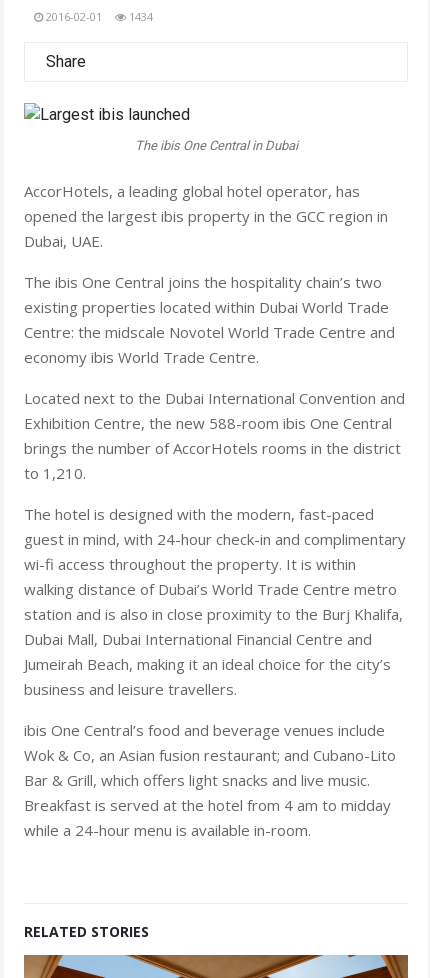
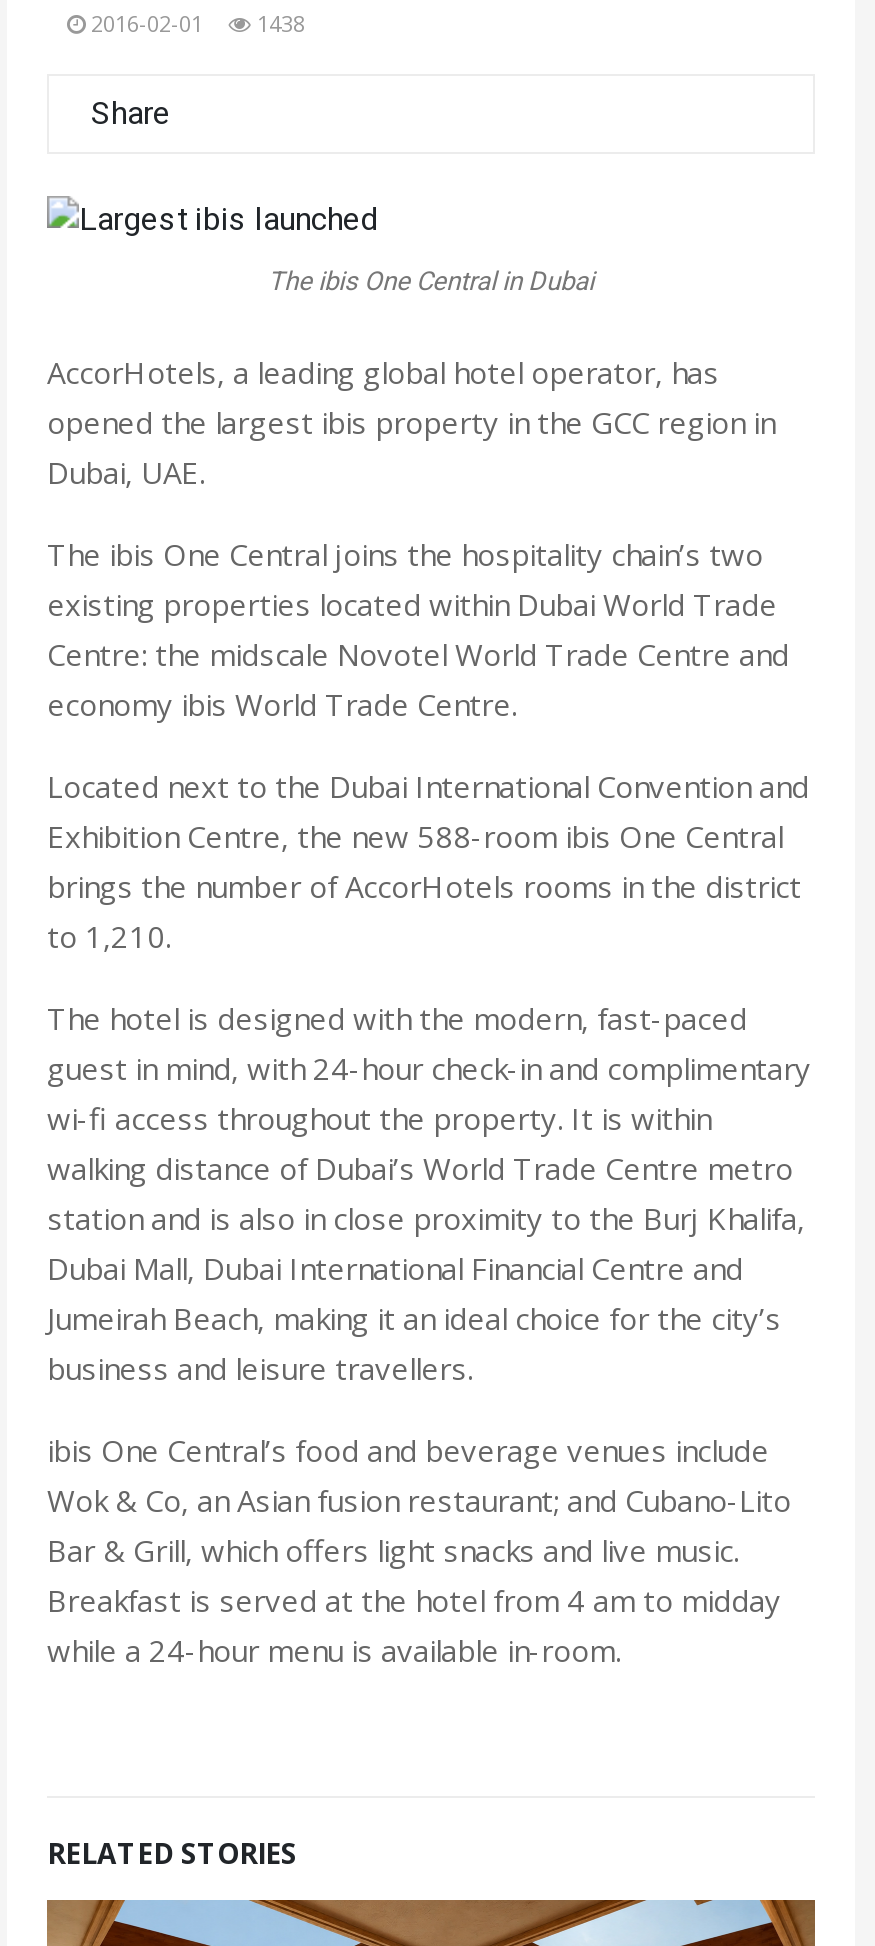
[46,9,153,24] 2016-02-01 1434 -> [91,8,305,38] 2016-02-01 1438

